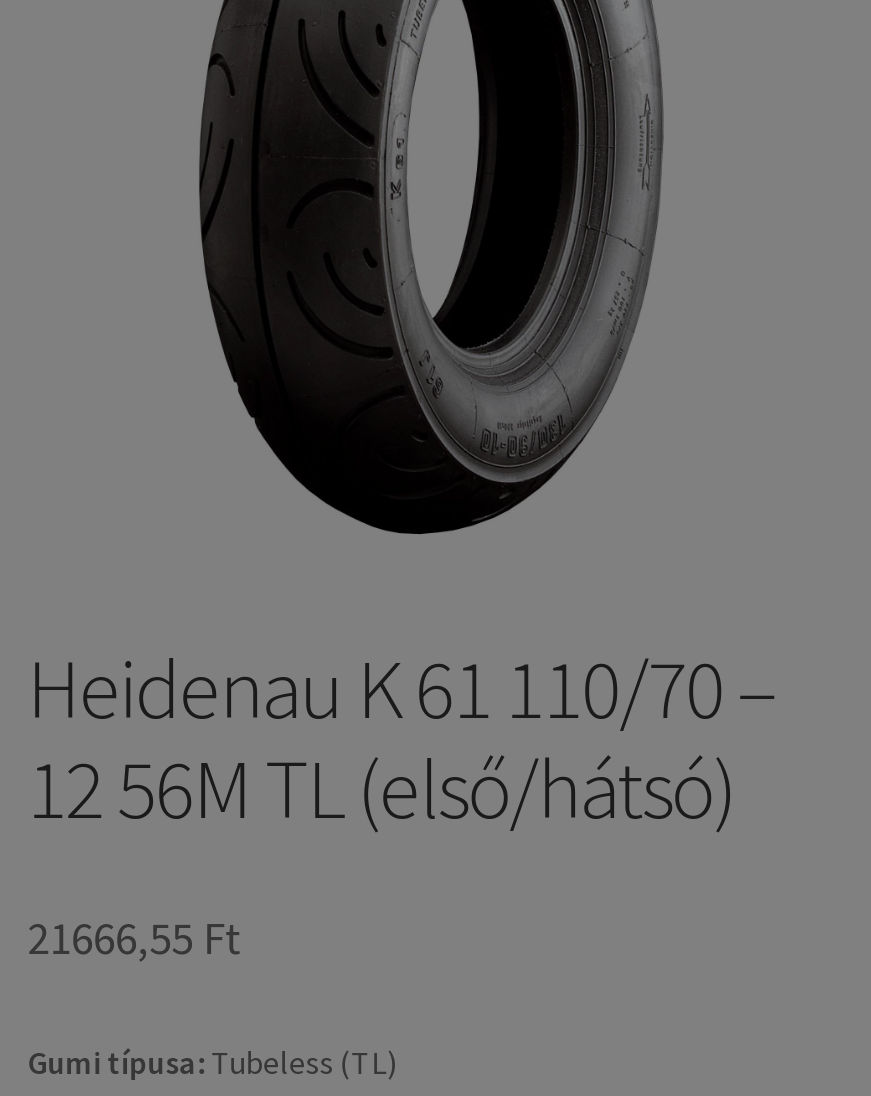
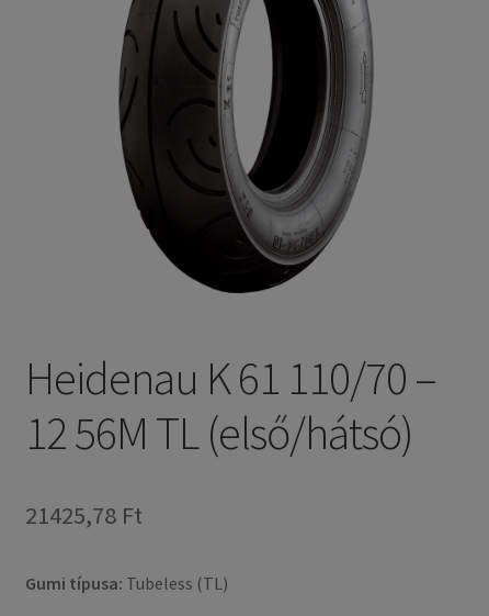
[27,910,241,966] 21666,55 Ft -> [25,500,142,531] 21425,78 Ft

